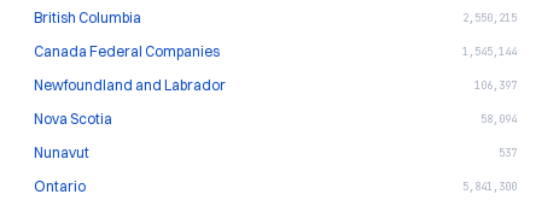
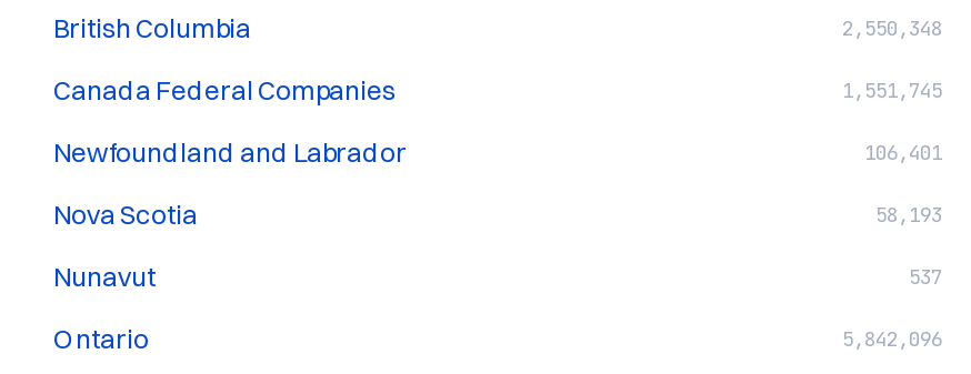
[462,10,517,25] 2,550,215 -> [842,14,942,41] 2,550,348
[462,44,517,58] 1,545,144 -> [842,77,942,103] 1,551,745
[474,78,517,92] 106,397 -> [864,139,942,165] 106,401
[480,111,517,126] 58,094 -> [875,201,942,228] 58,193
[462,179,517,193] 5,841,300 -> [842,325,942,352] 5,842,096

